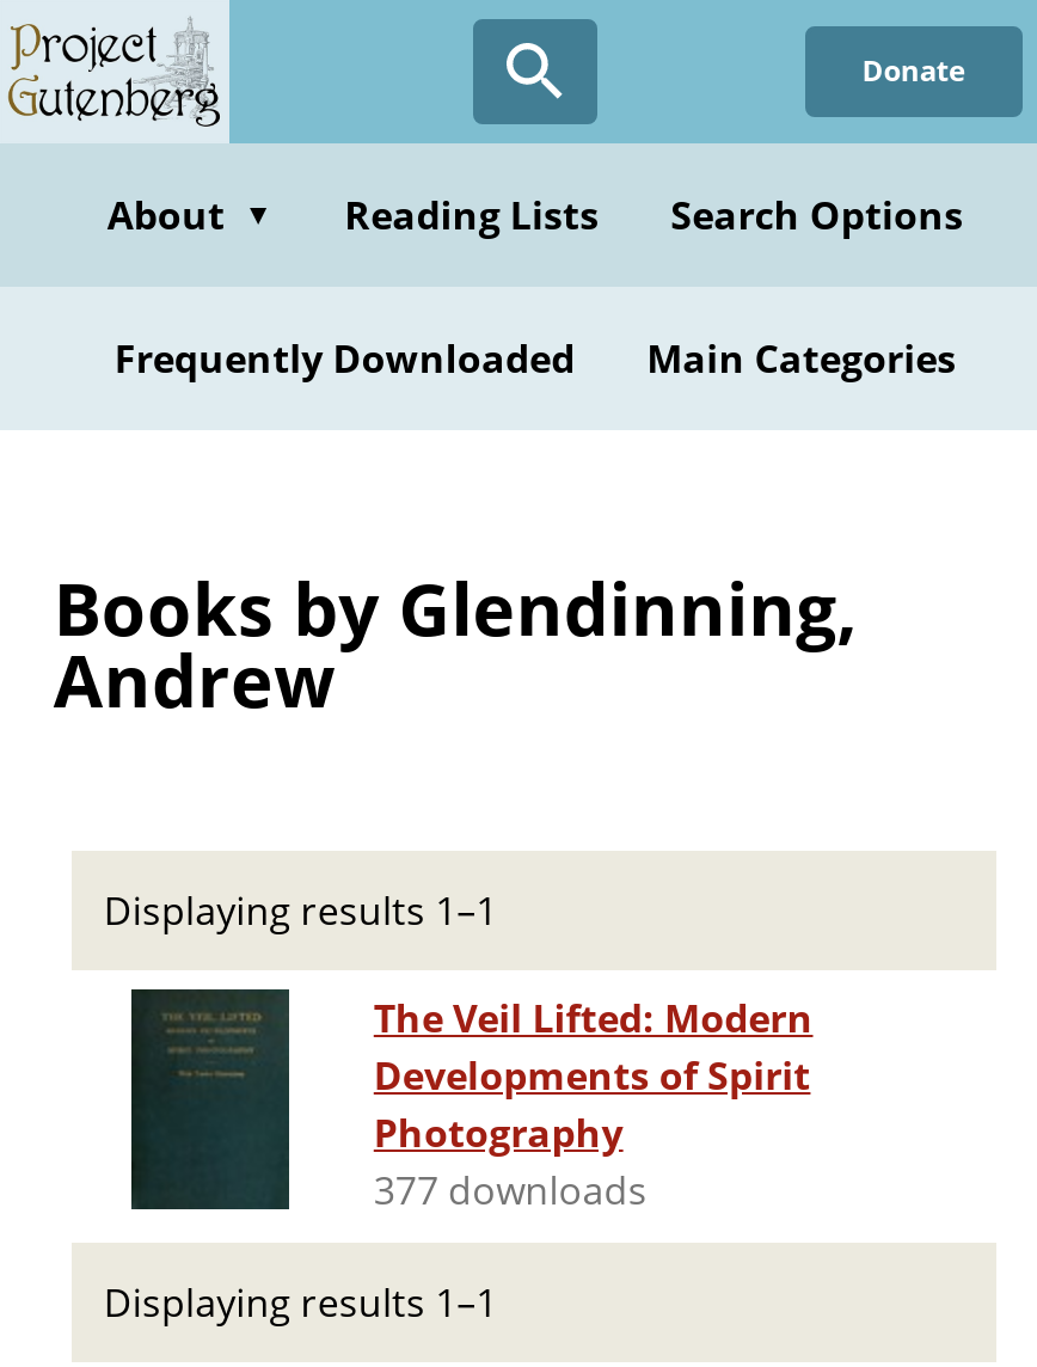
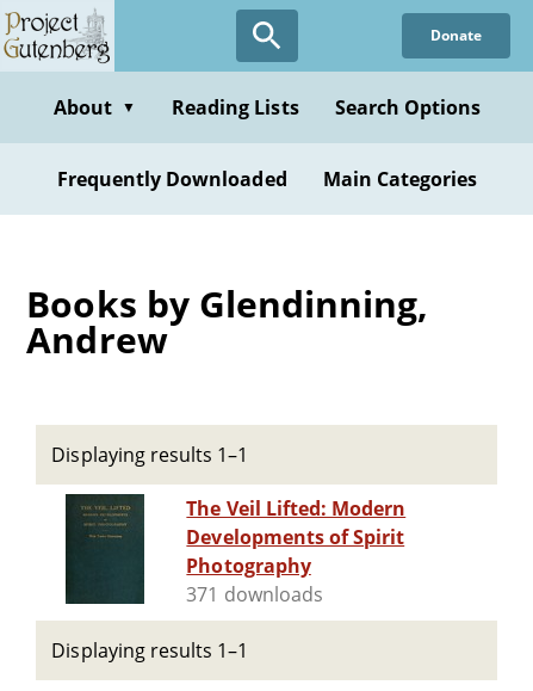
[374,1164,647,1217] 377 downloads -> [186,581,323,608] 371 downloads

